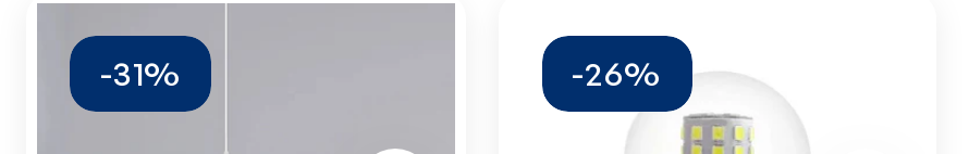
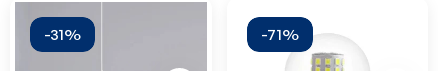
[572,53,661,94] -26% -> [260,24,298,43] -71%

